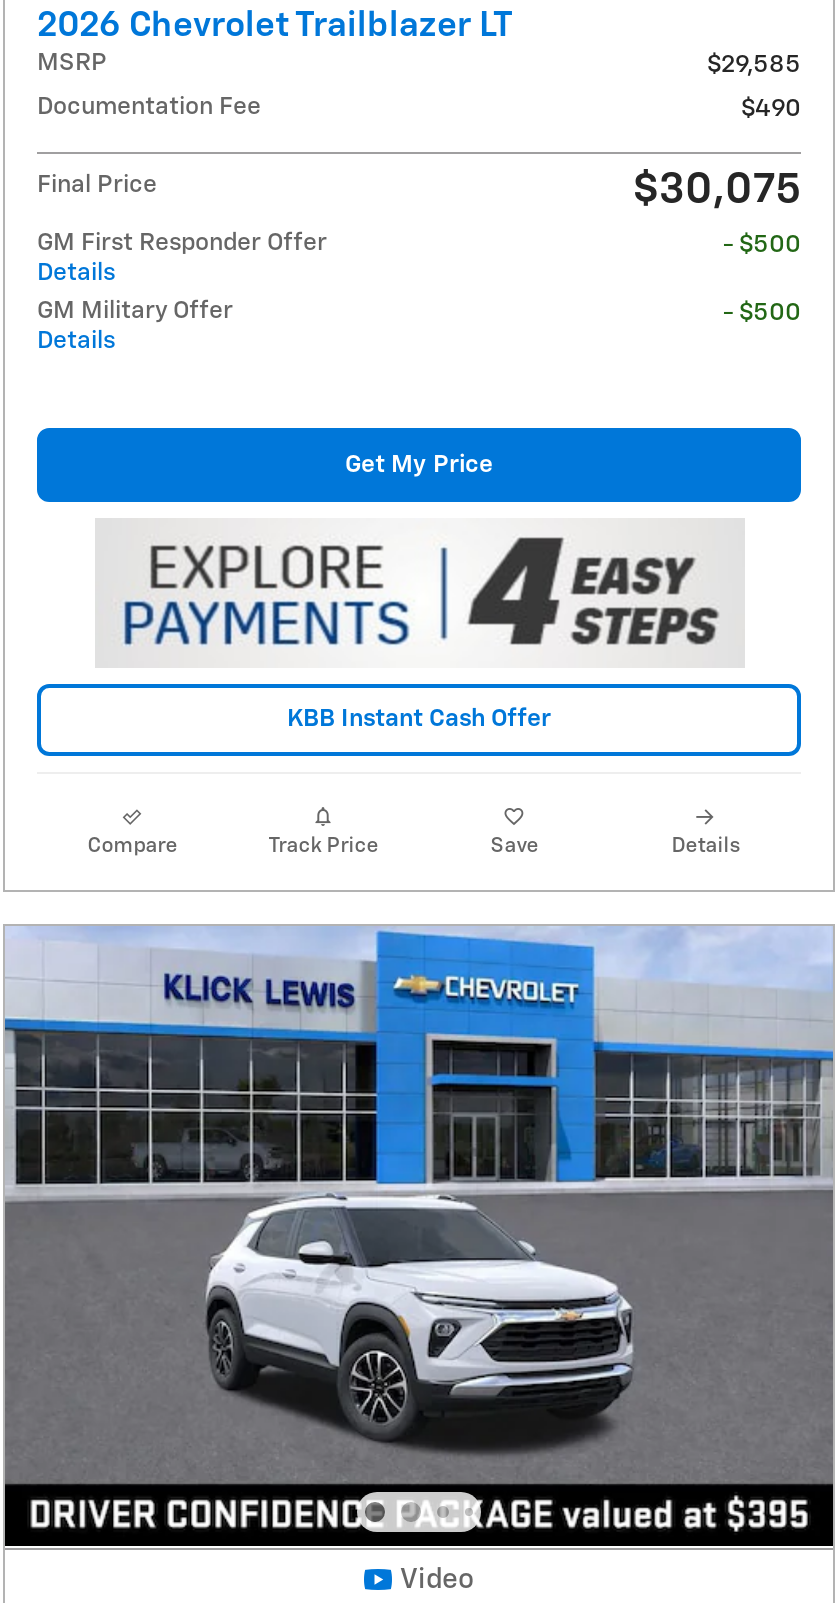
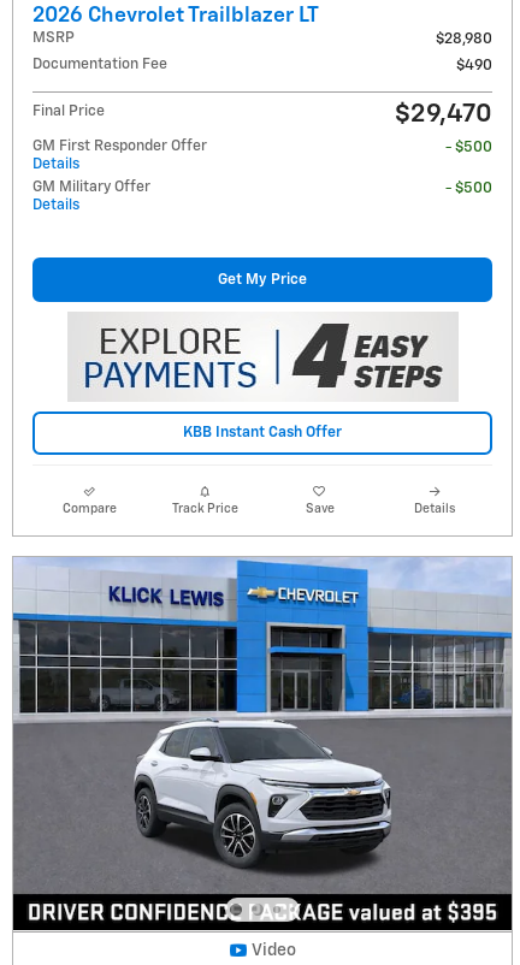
[707,53,801,79] $29,585 -> [436,32,492,48] $28,980
[633,171,801,213] $30,075 -> [395,103,492,128] $29,470

